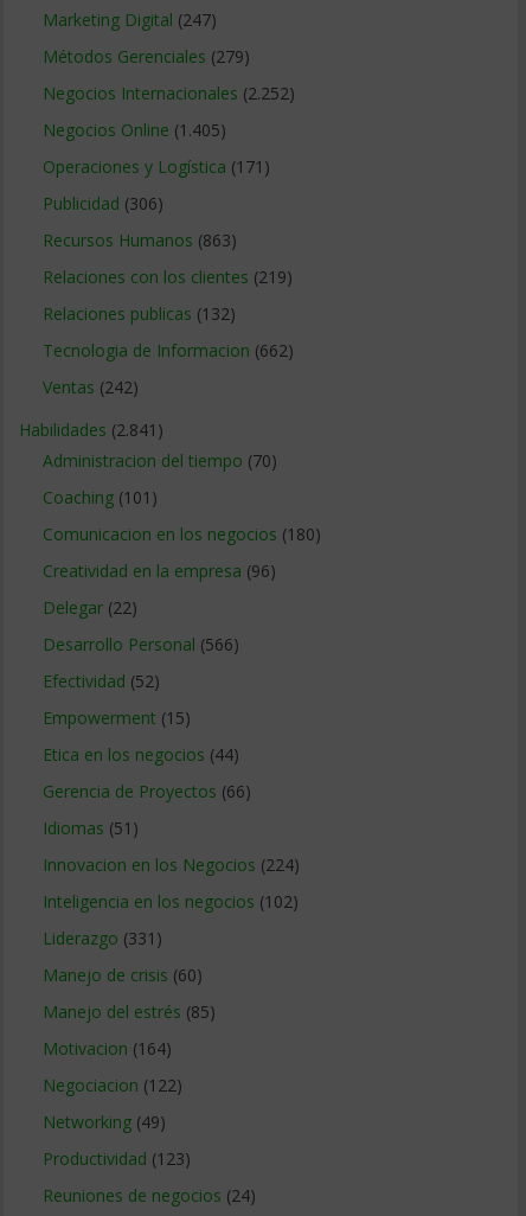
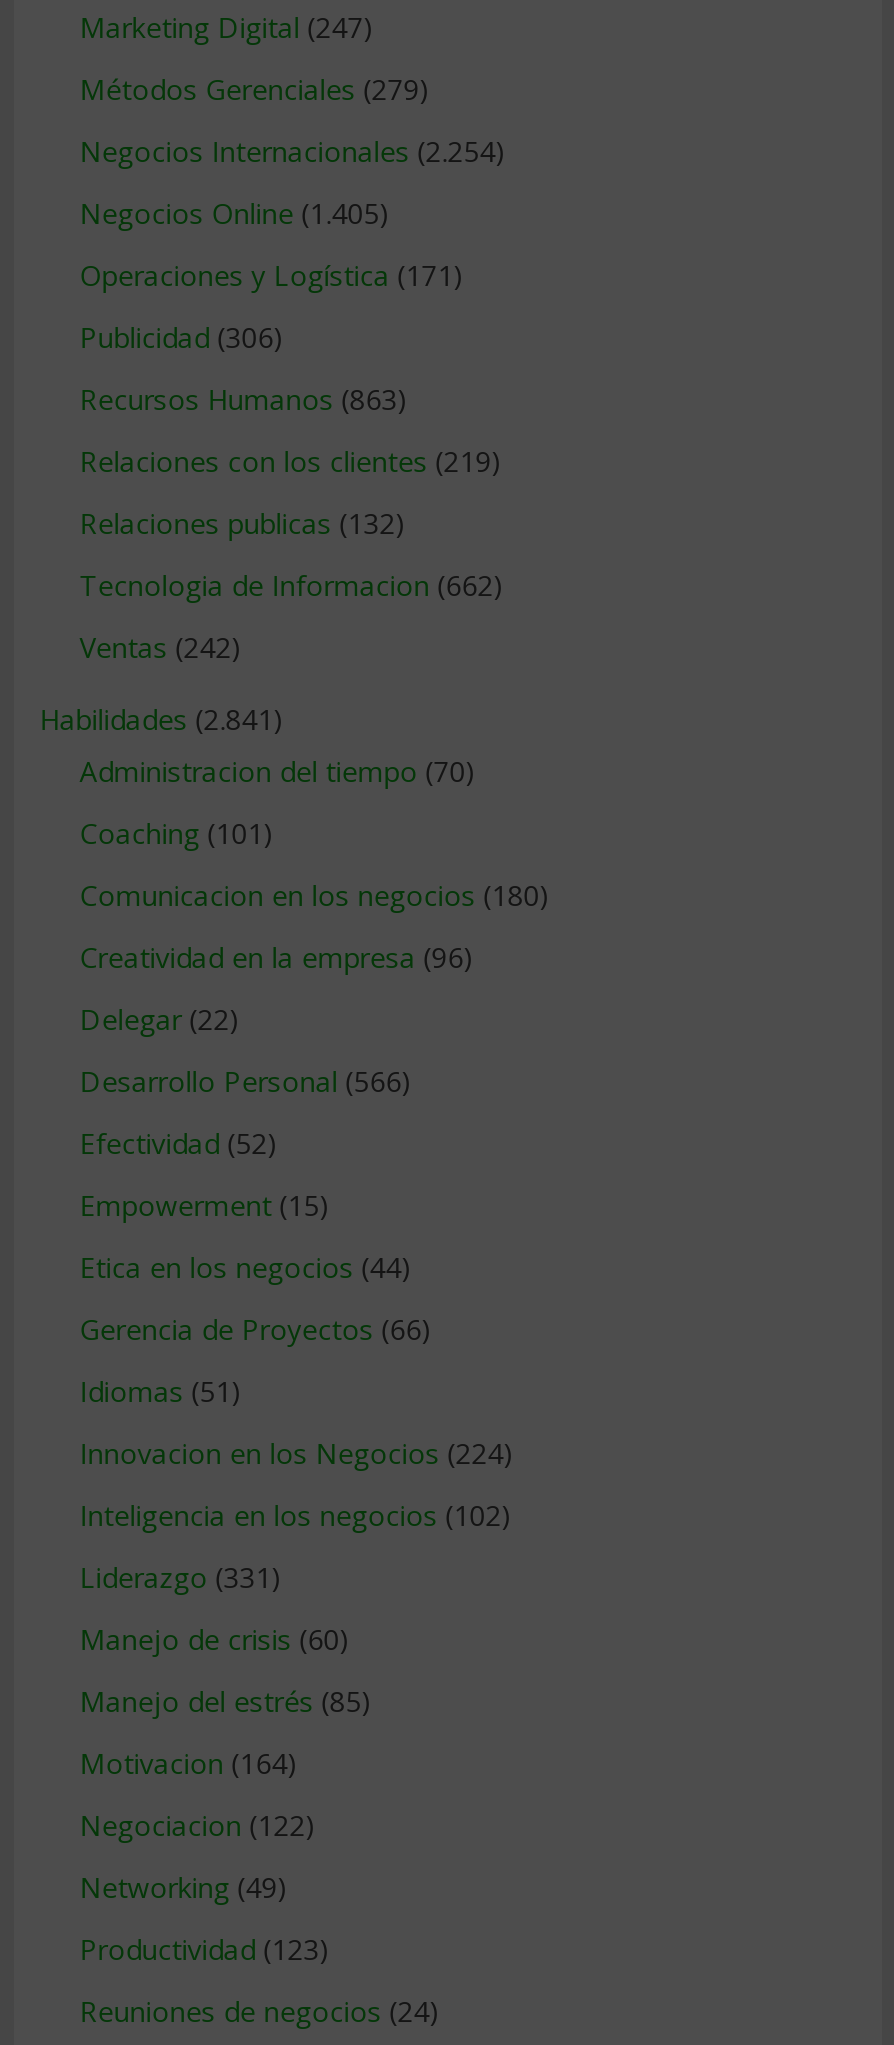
[42,82,295,105] Negocios Internacionales (2.252) -> [80,132,506,170] Negocios Internacionales (2.254)

